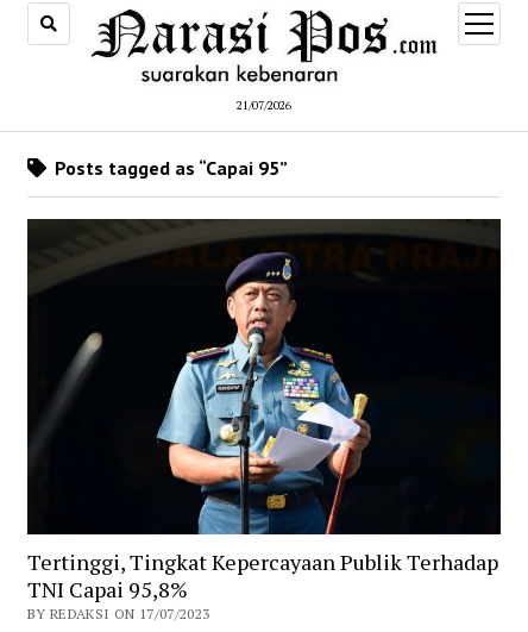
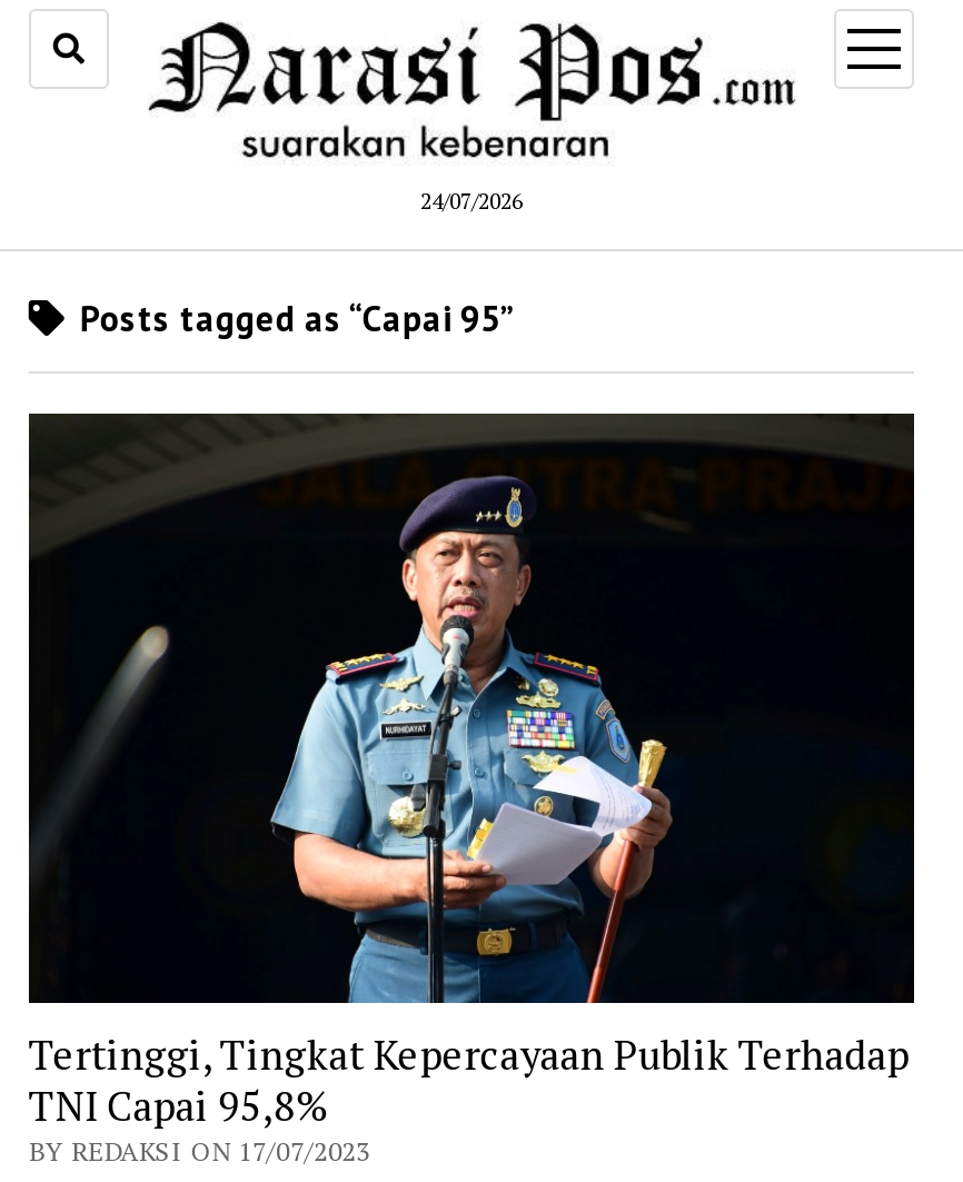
[237,97,291,112] 21/07/2026 -> [420,186,523,215] 24/07/2026

